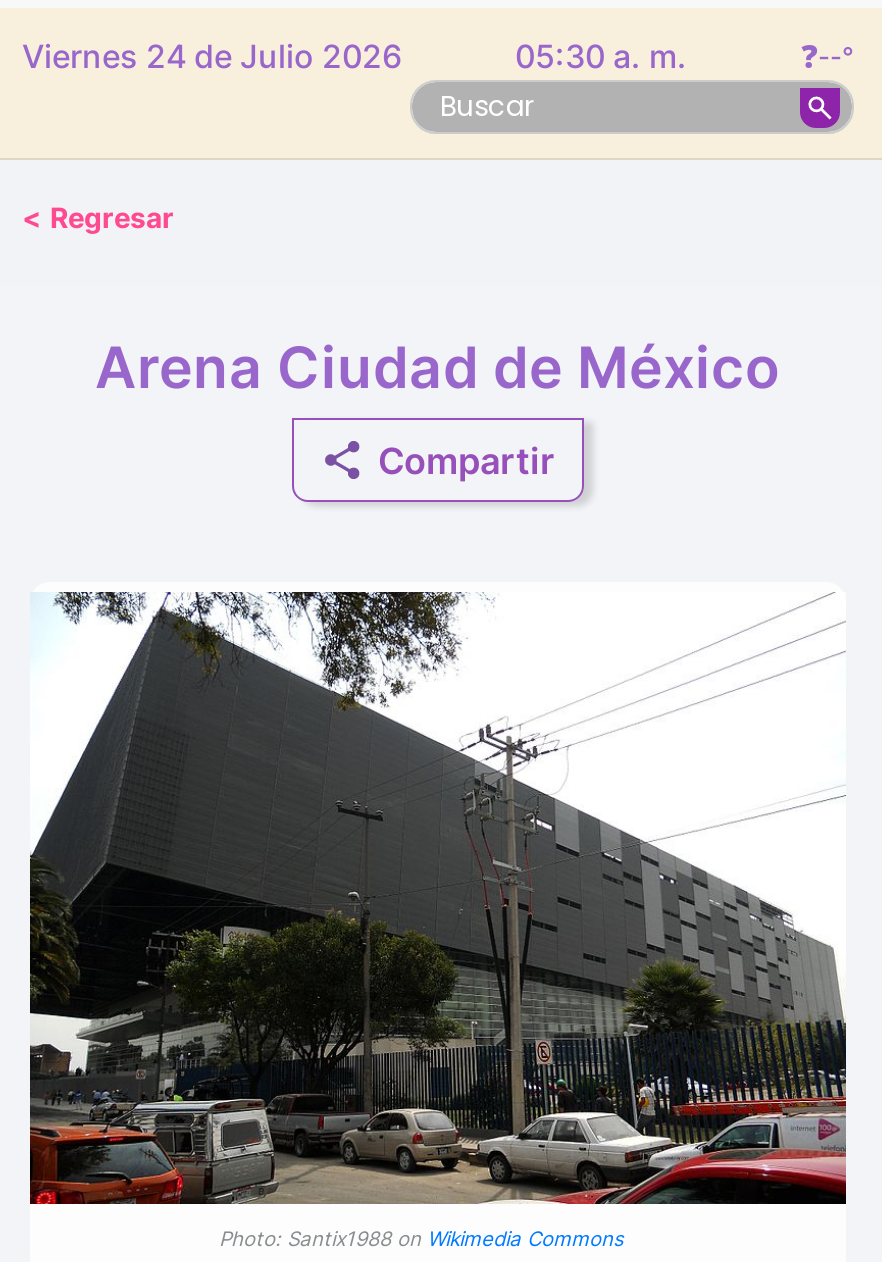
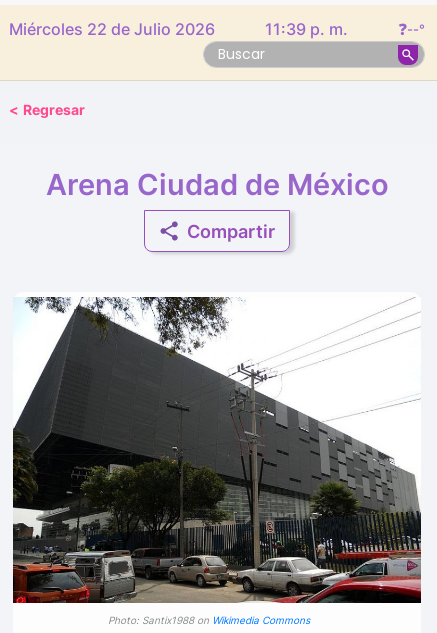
[22,36,402,76] Viernes 24 de Julio 2026 -> [9,19,215,39] Miércoles 22 de Julio 2026
[515,36,687,76] 05:30 a. m. -> [265,19,348,39] 11:39 p. m.

